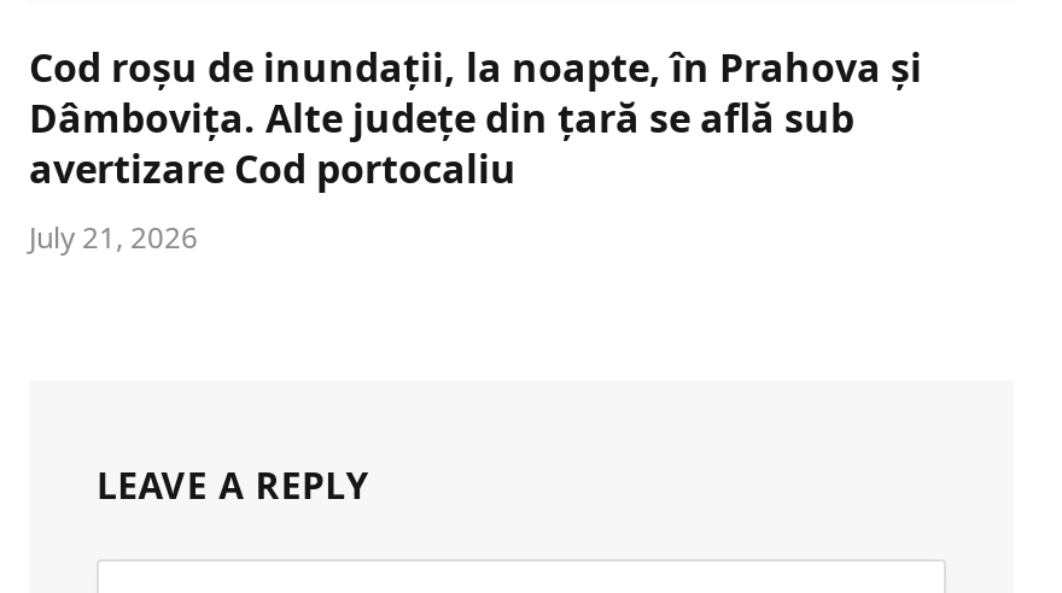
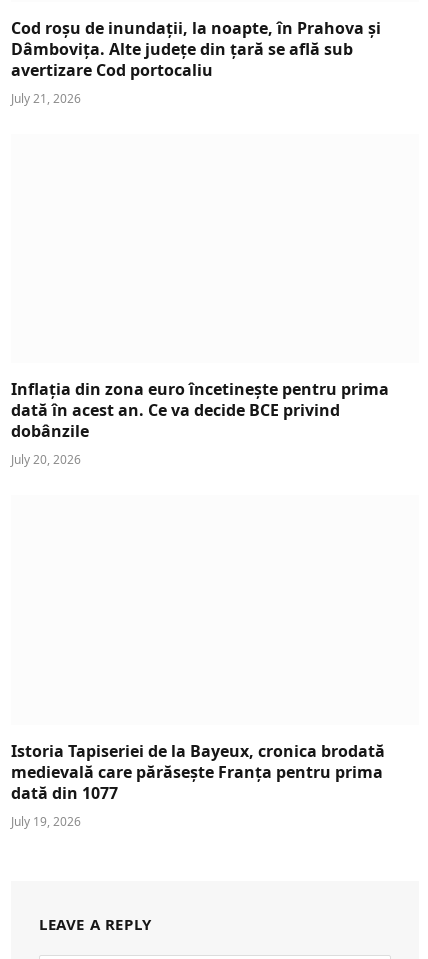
none -> [11,378,389,468] Inflația din zona euro încetinește pentru prima | dată în acest an. Ce va decide BCE privind | dobânzile | July 20, 2026
none -> [11,740,385,830] Istoria Tapiseriei de la Bayeux, cronica brodată | medievală care părăsește Franța pentru prima | dată din 1077 | July 19, 2026

